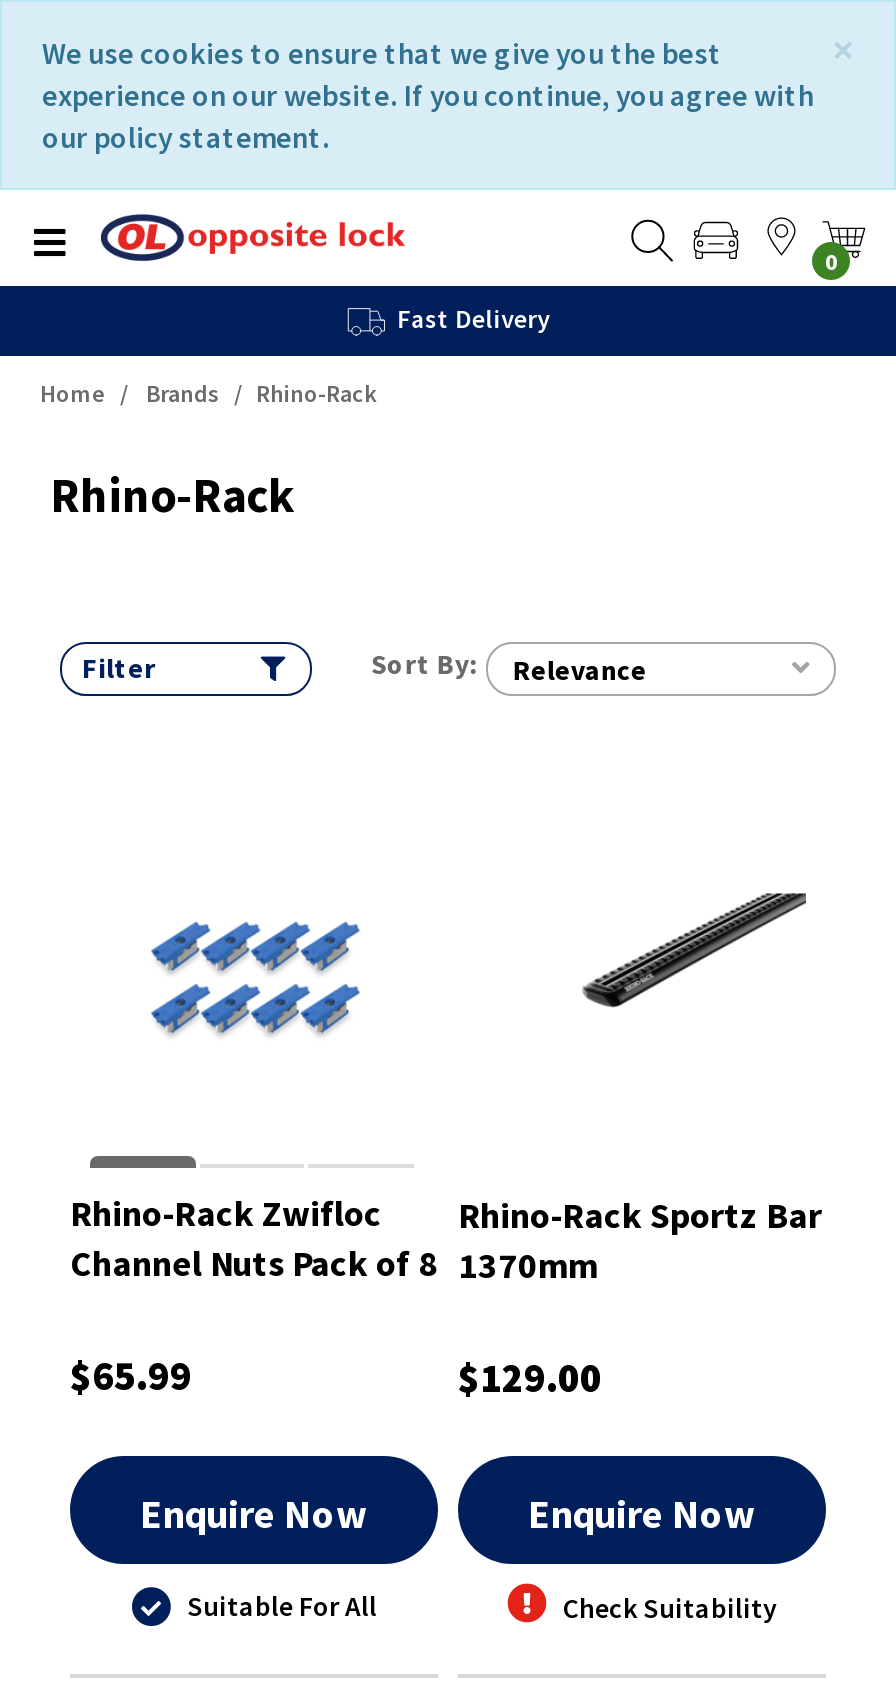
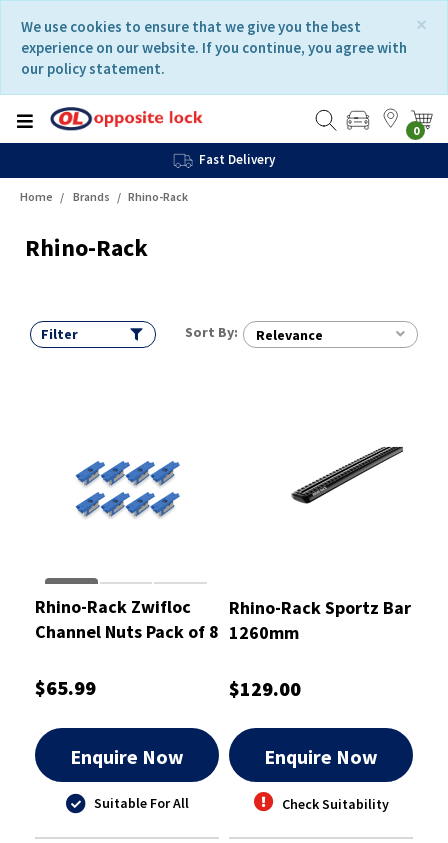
[70,1240,598,1288] Channel Nuts Pack of 8 1370mm -> [35,620,299,644] Channel Nuts Pack of 8 1260mm

